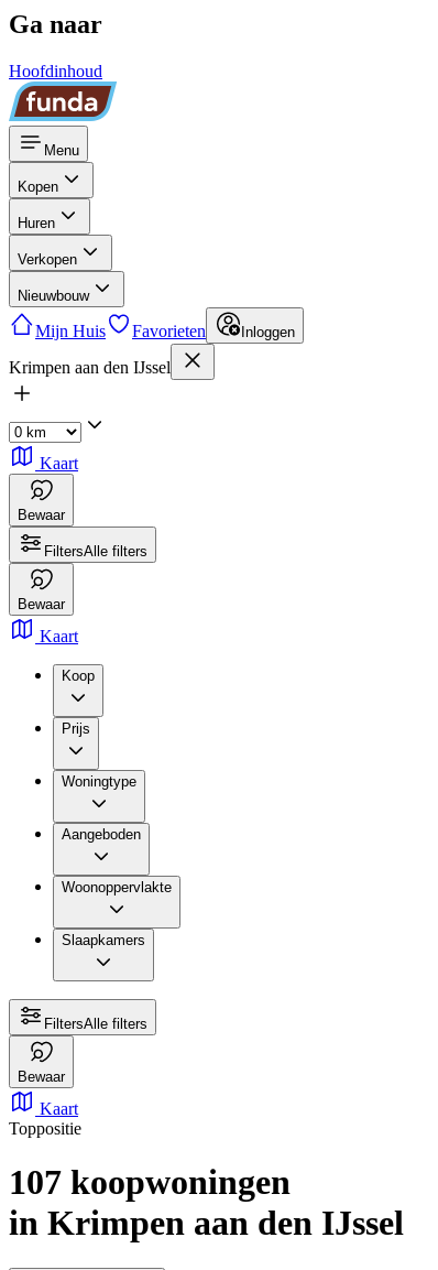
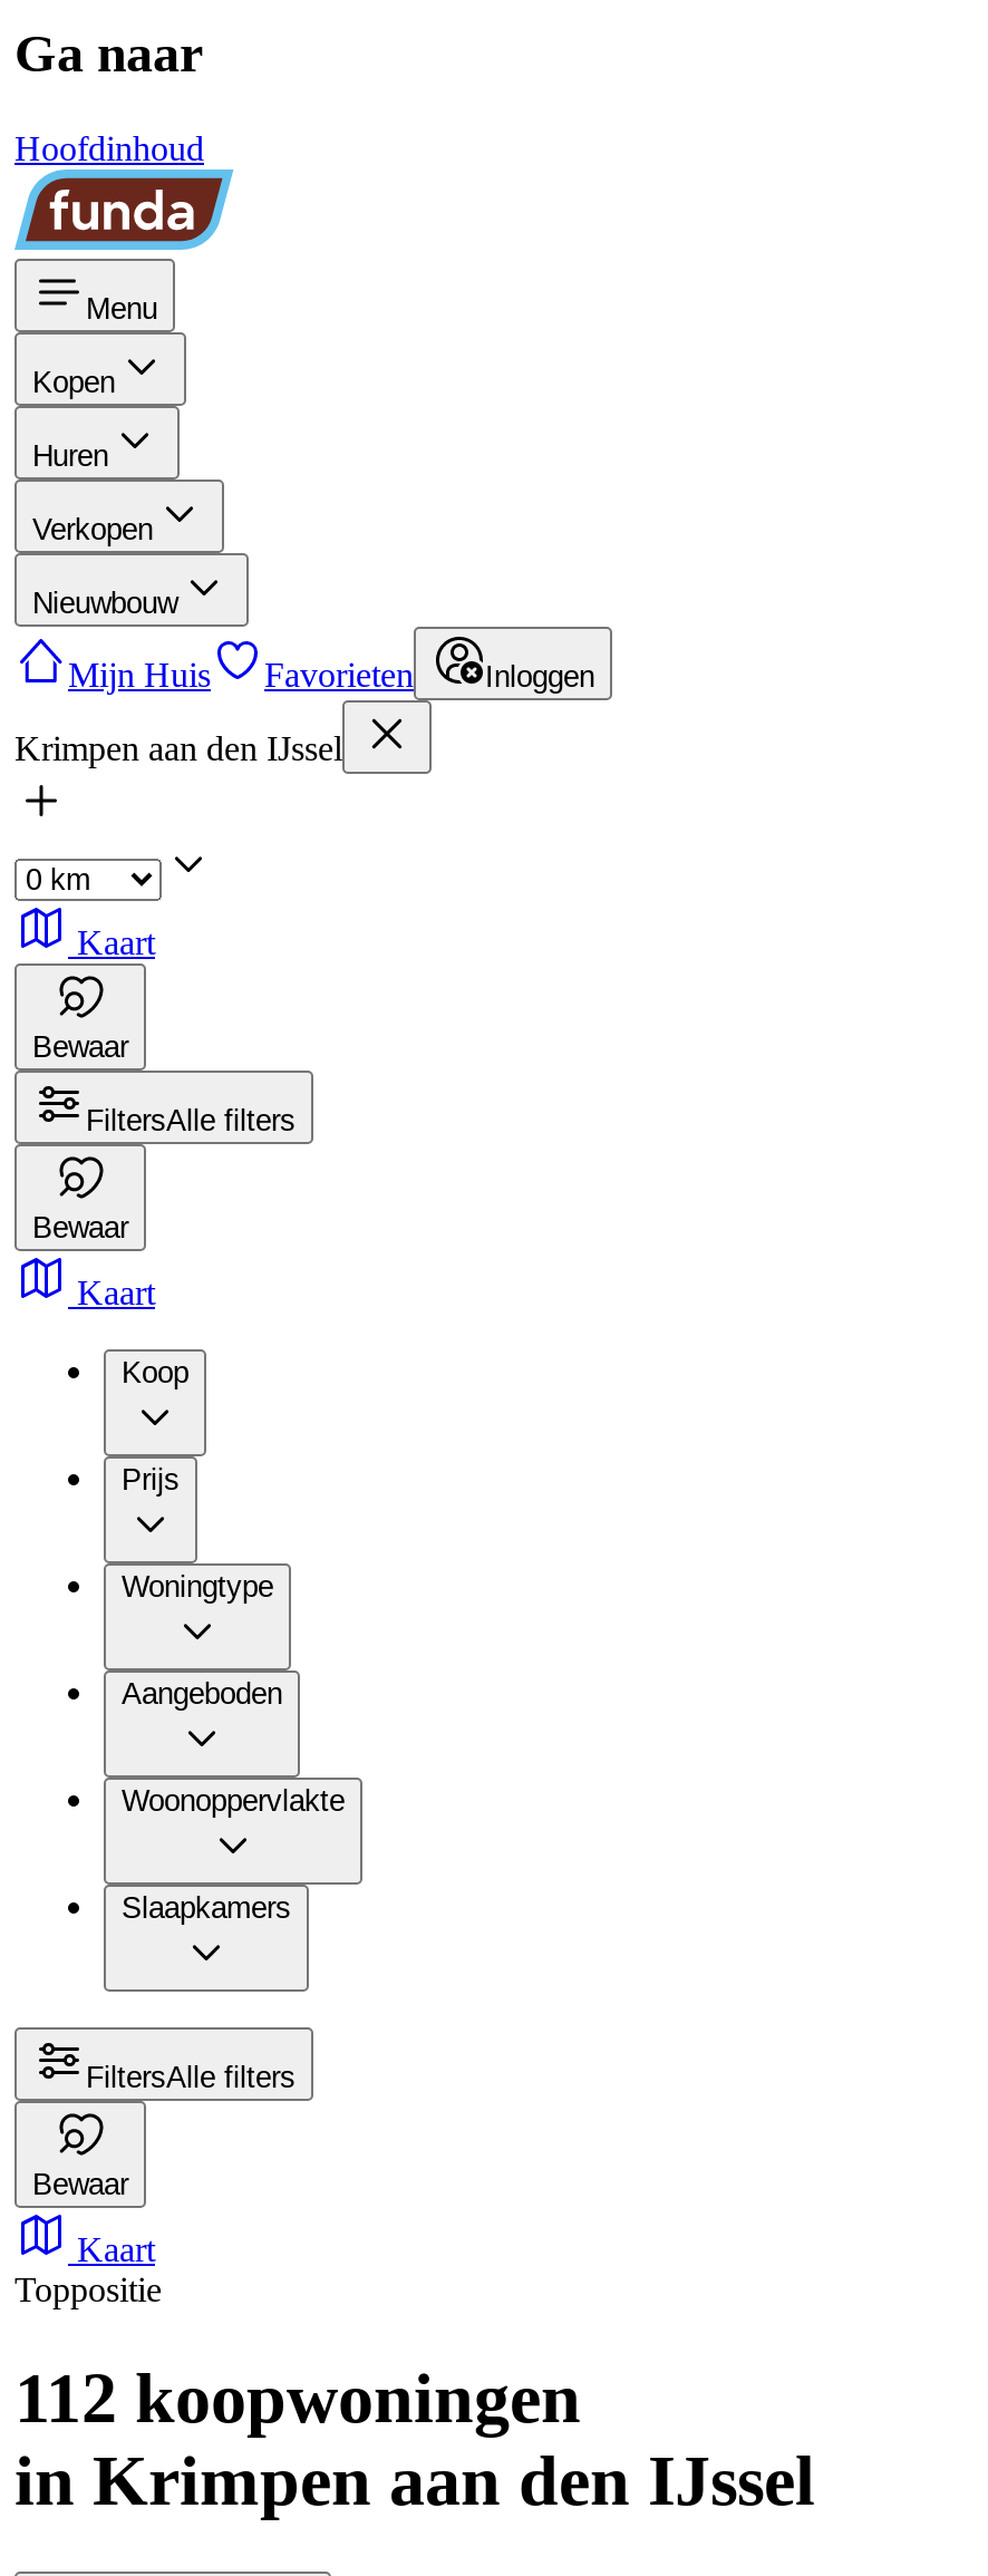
[9,1162,291,1202] 107 koopwoningen -> [14,2358,581,2438] 112 koopwoningen

